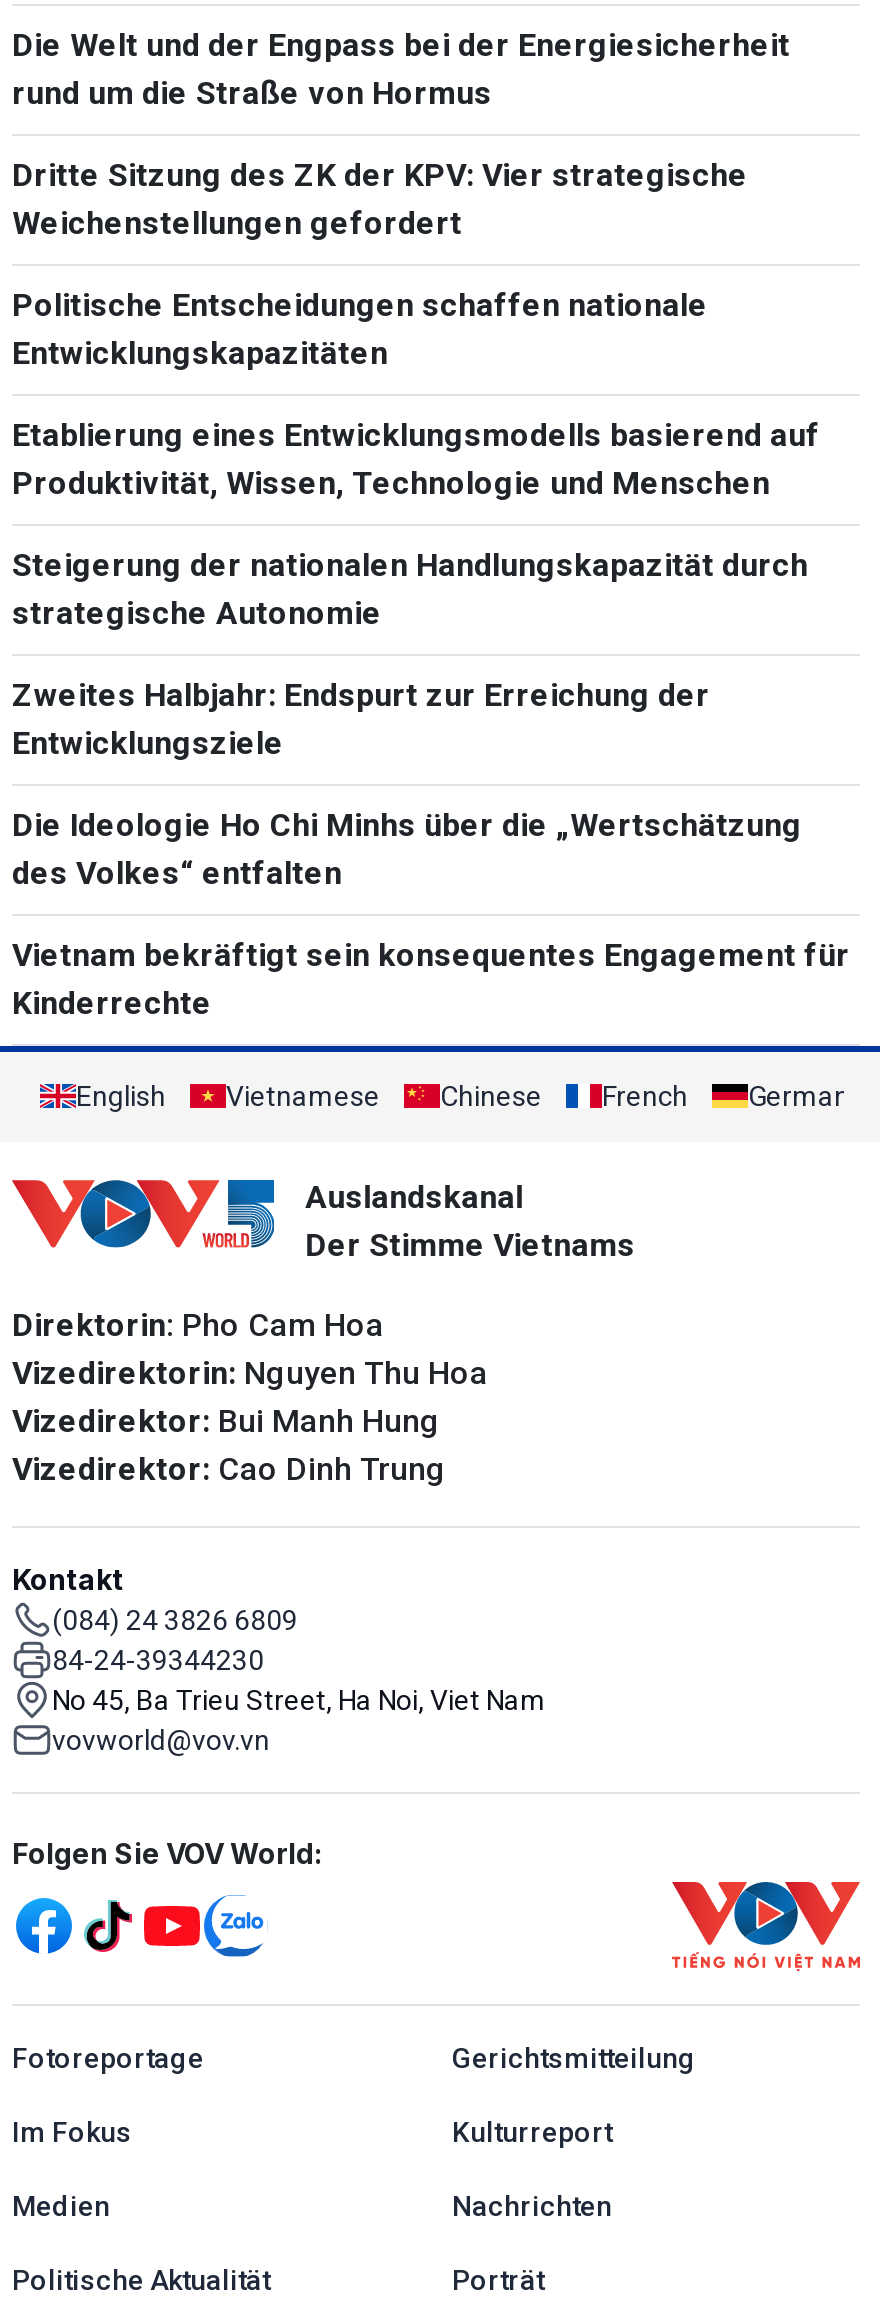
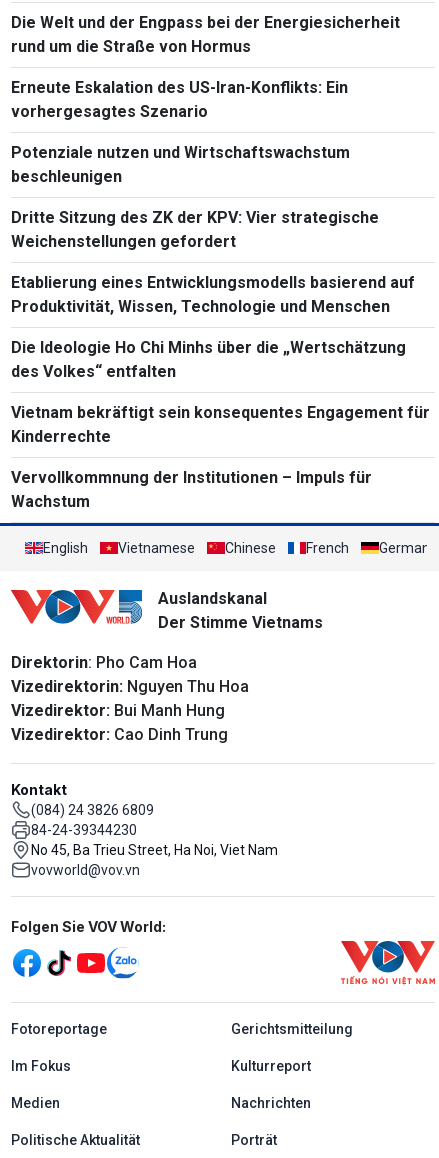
none -> [11,78,350,186] Erneute Eskalation des US-Iran-Konflikts: Ein | vorhergesagtes Szenario | Potenziale nutzen und Wirtschaftswachstum | beschleunigen
moved [12,155,748,241] -> [11,208,379,251]: Dritte Sitzung des ZK der KPV: Vier strategische | Weichenstellungen gefordert
[12,285,708,371] Politische Entscheidungen schaffen nationale | Entwicklungskapazitäten -> none
moved [12,415,820,501] -> [11,273,415,316]: Etablierung eines Entwicklungsmodells basierend auf | Produktivität, Wissen, Technologie und Menschen
[12,545,808,761] Steigerung der nationalen Handlungskapazität durch | strategische Autonomie | Zweites Halbjahr: Endspurt zur Erreichung der | Entwicklungsziele -> none
moved [12,805,850,1021] -> [11,338,430,446]: Die Ideologie Ho Chi Minhs über die „Wertschätzung | des Volkes“ entfalten | Vietnam bekräftigt sein konsequentes Engagement für | Kinderrechte
none -> [11,468,372,511] Vervollkommnung der Institutionen – Impuls für | Wachstum

